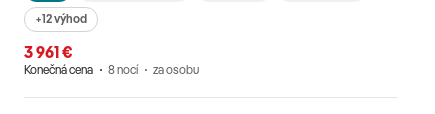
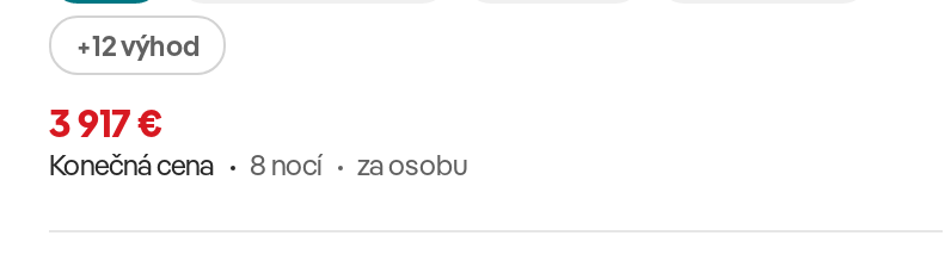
[24,42,72,62] 3 961 € -> [49,100,161,147] 3 917 €

